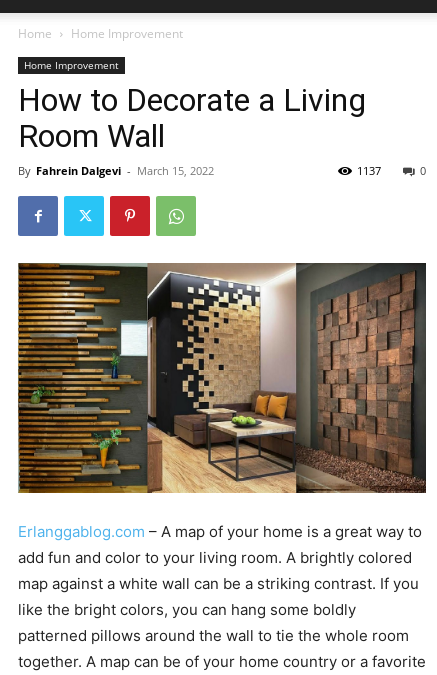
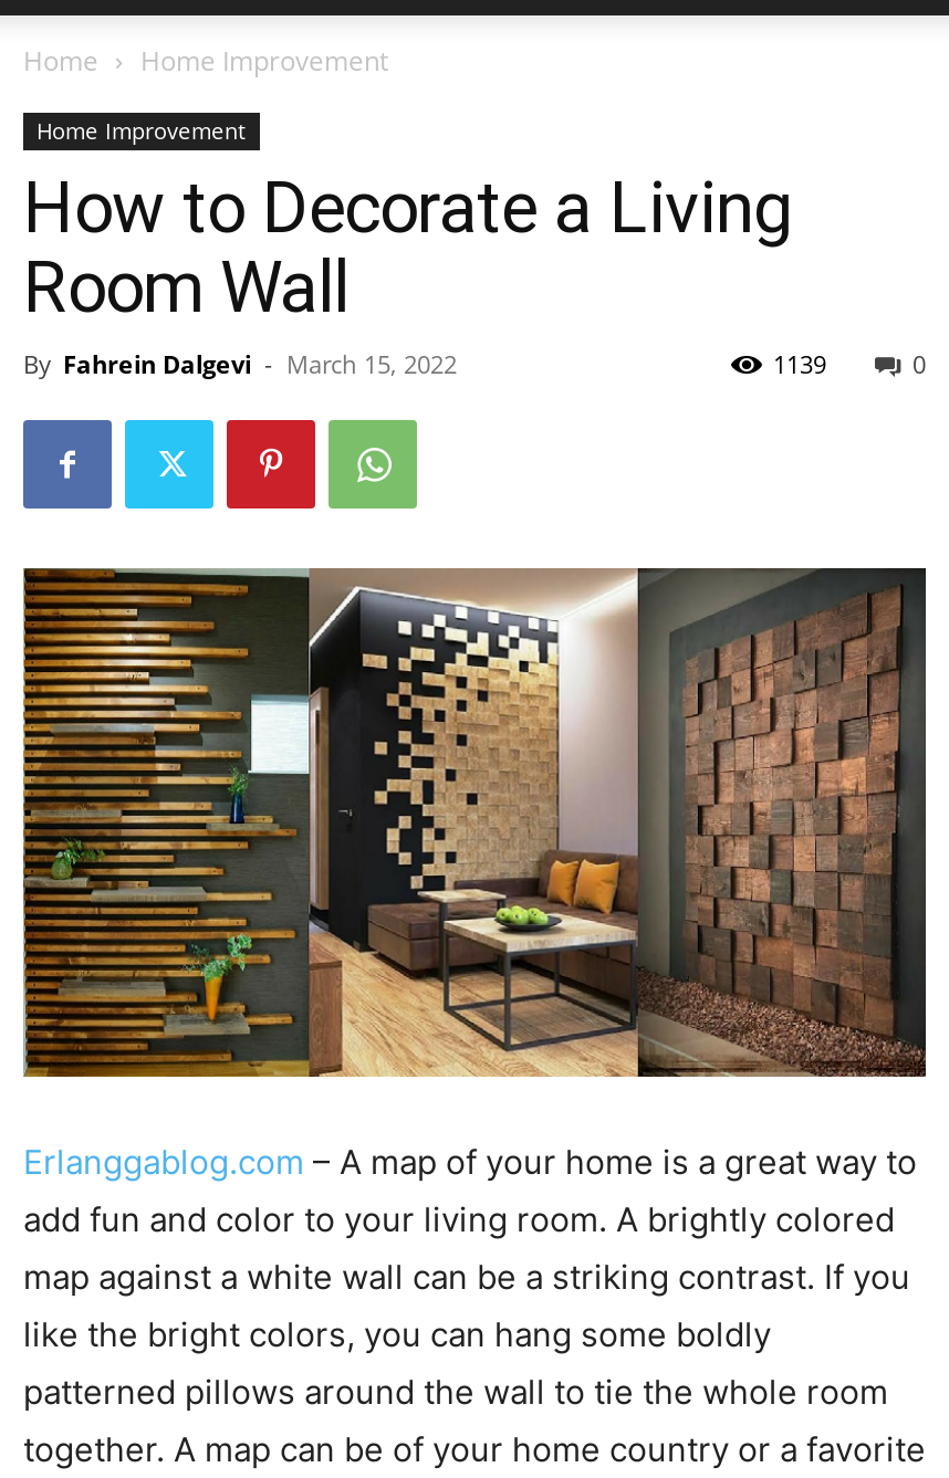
[357,163,381,178] 1137 -> [773,347,826,380] 1139

